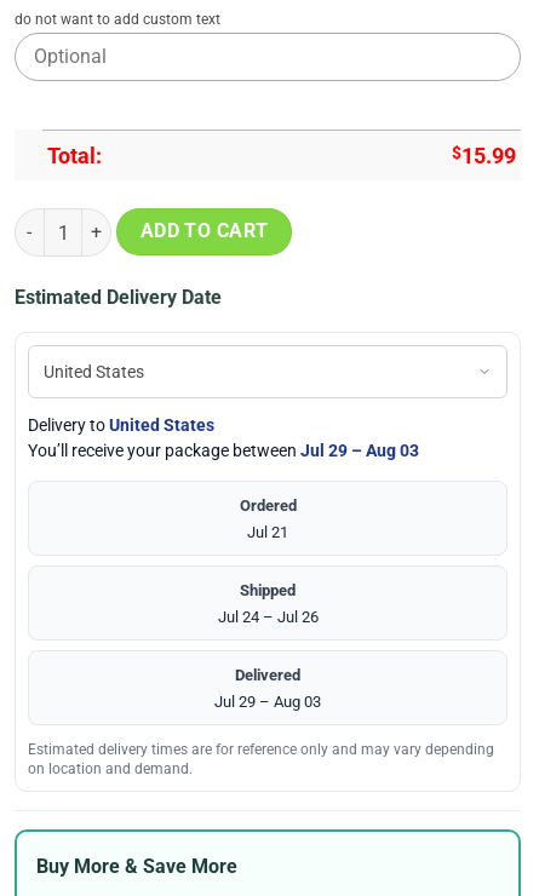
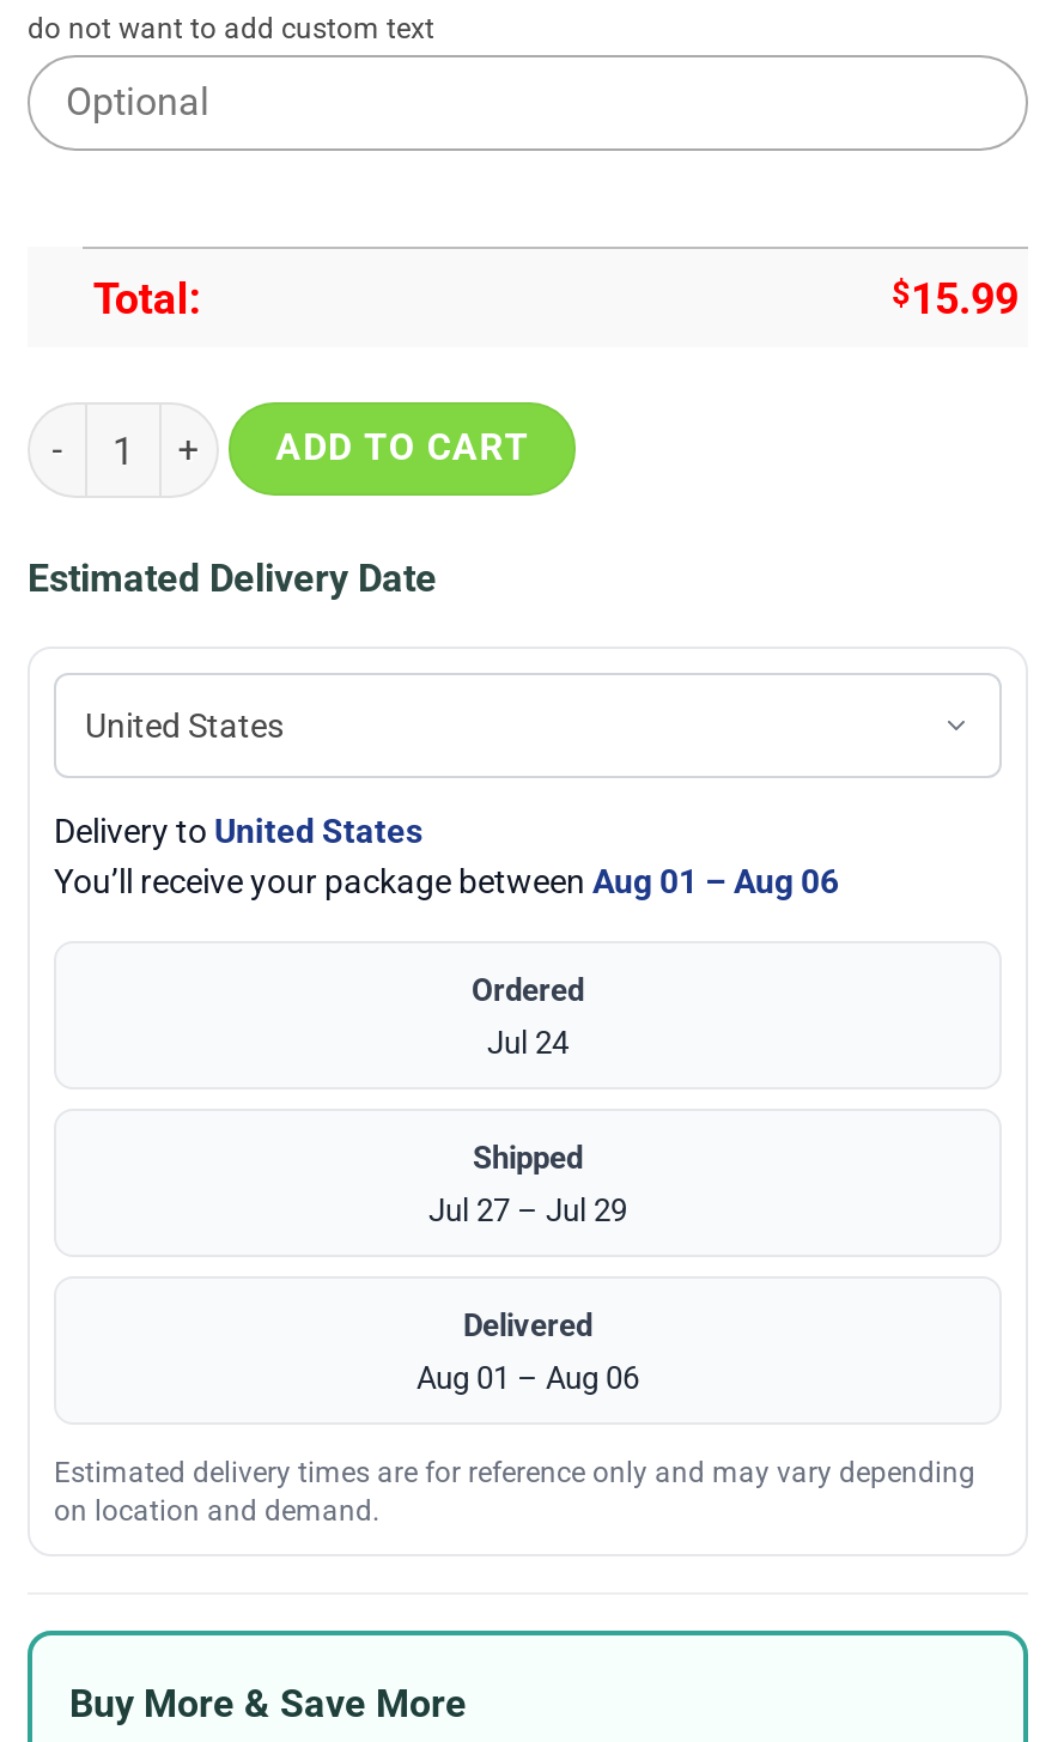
[28,441,419,460] You’ll receive your package between Jul 29 – Aug 03 -> [54,862,839,901] You’ll receive your package between Aug 01 – Aug 06
[247,523,288,541] Jul 21 -> [487,1025,569,1061] Jul 24
[217,608,318,626] Jul 24 – Jul 26 -> [428,1193,627,1229] Jul 27 – Jul 29
[214,693,321,711] Jul 29 – Aug 03 -> [417,1361,639,1396] Aug 01 – Aug 06

